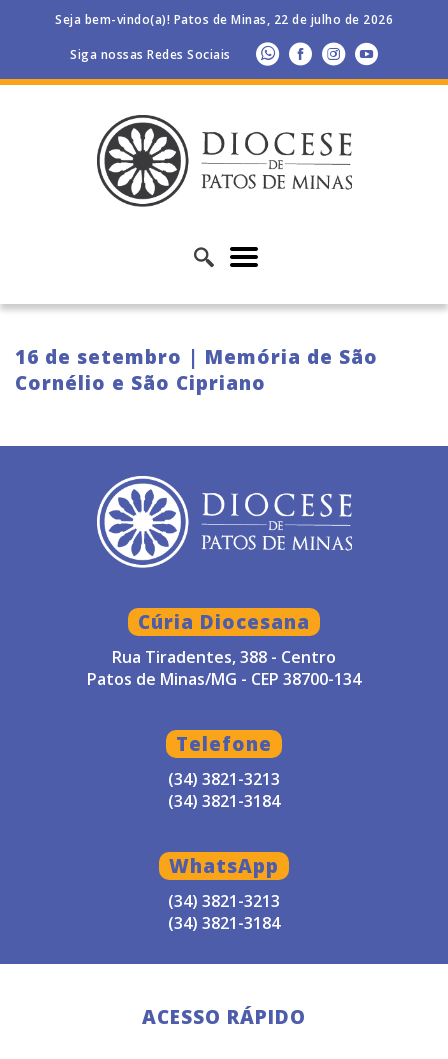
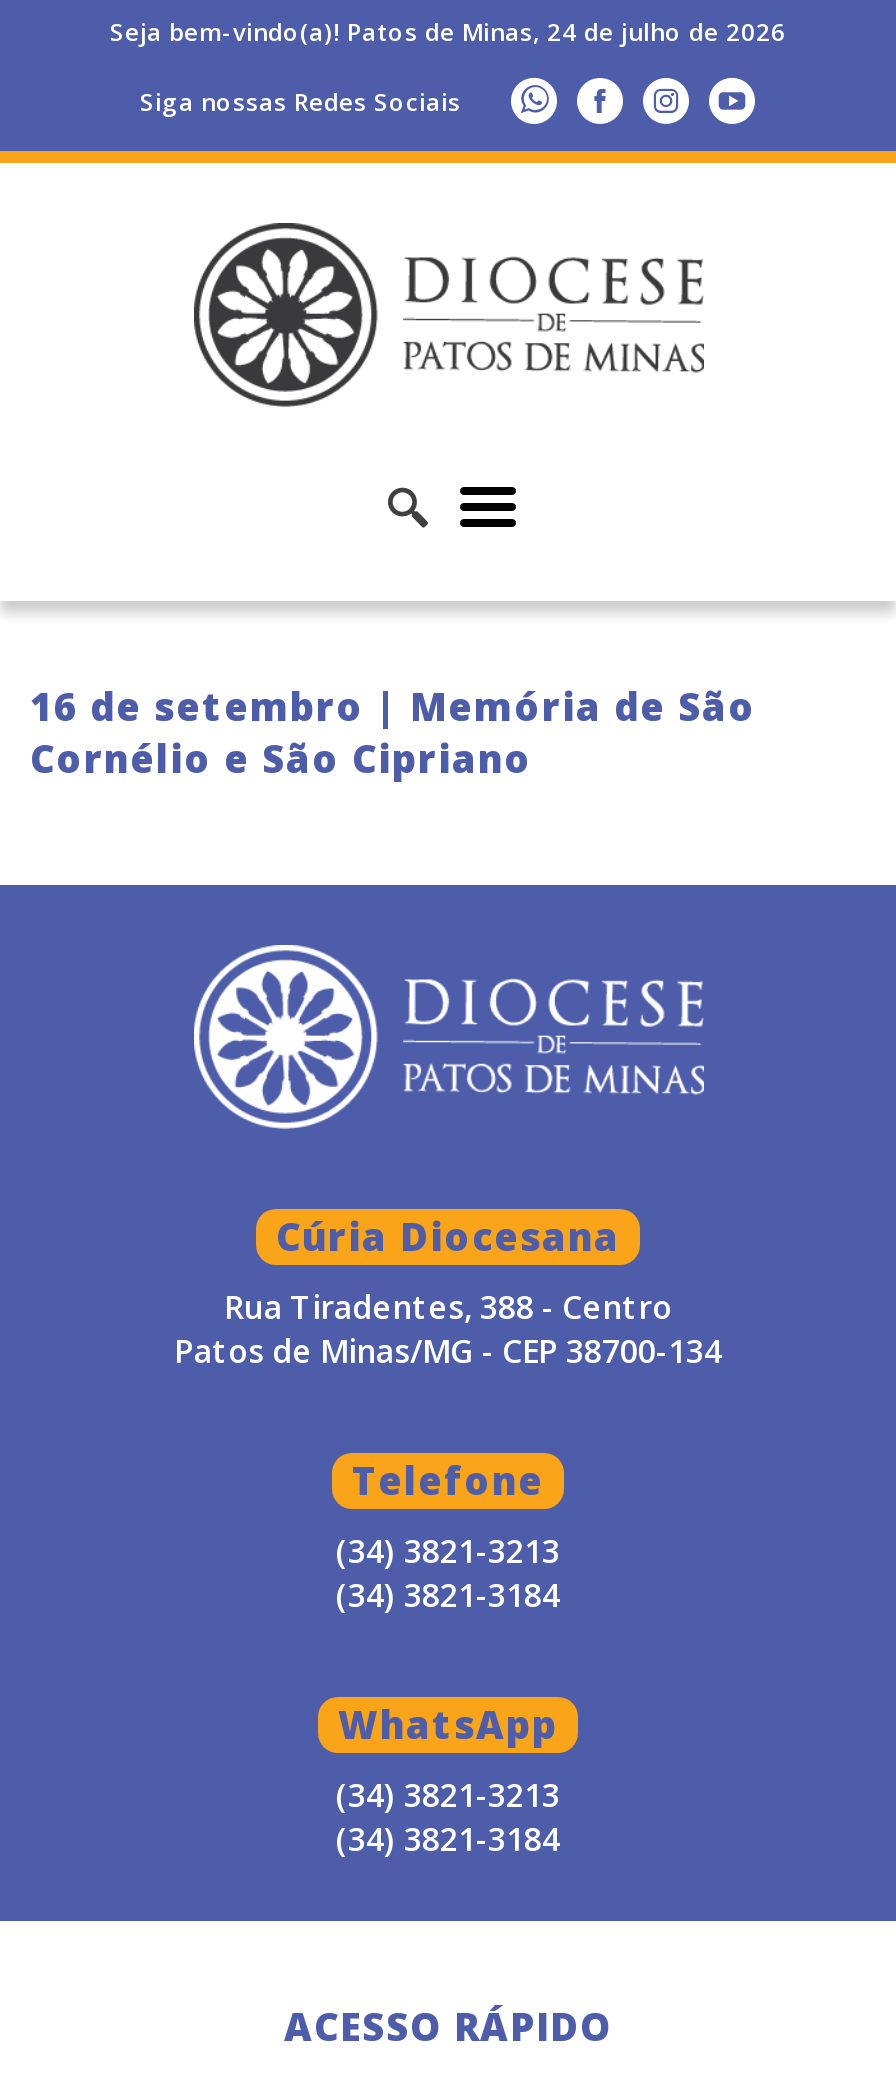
[55,11,393,28] Seja bem-vindo(a)! Patos de Minas, 22 de julho de 2026 -> [110,15,786,49] Seja bem-vindo(a)! Patos de Minas, 24 de julho de 2026

